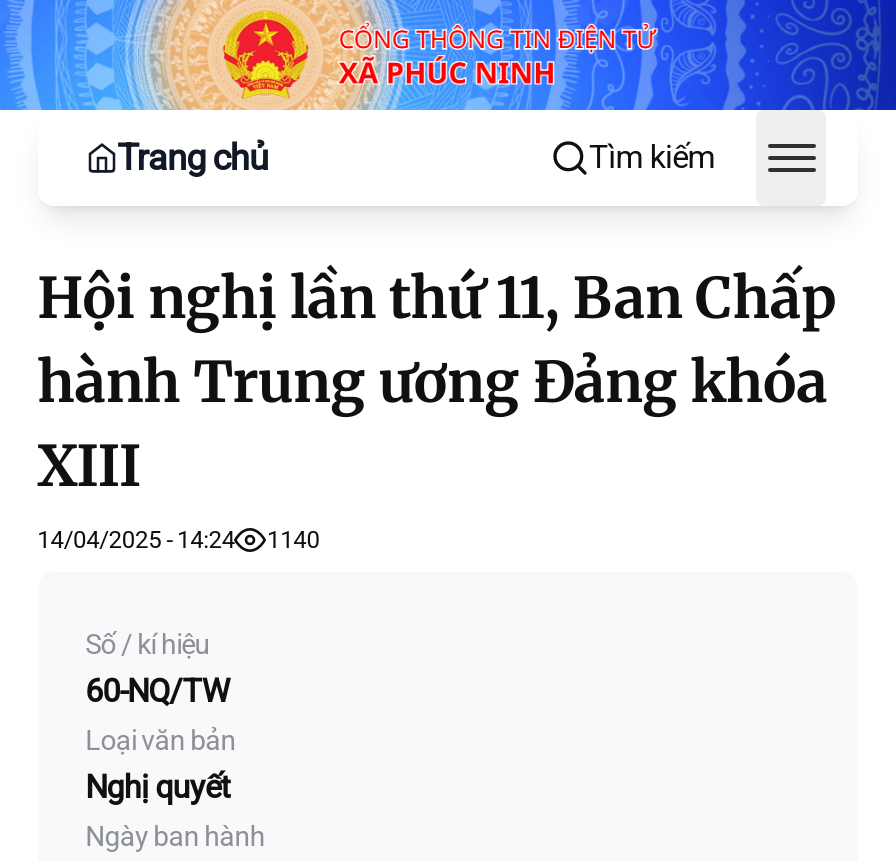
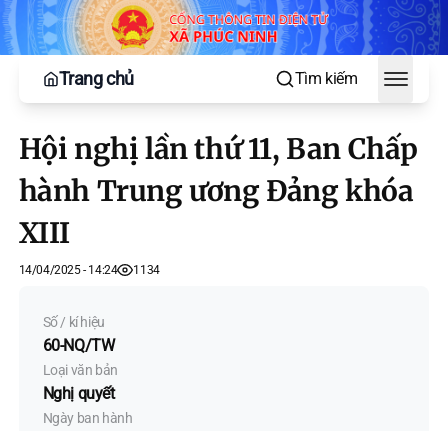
[37,527,320,555] 14/04/2025 - 14:24 1140 -> [19,263,160,277] 14/04/2025 - 14:24 1134

